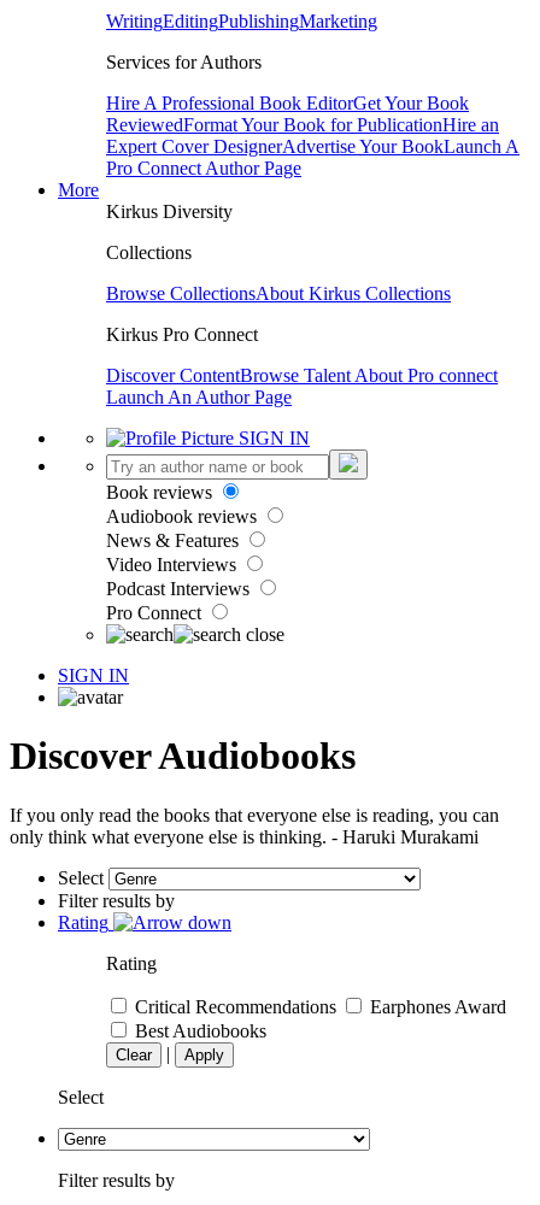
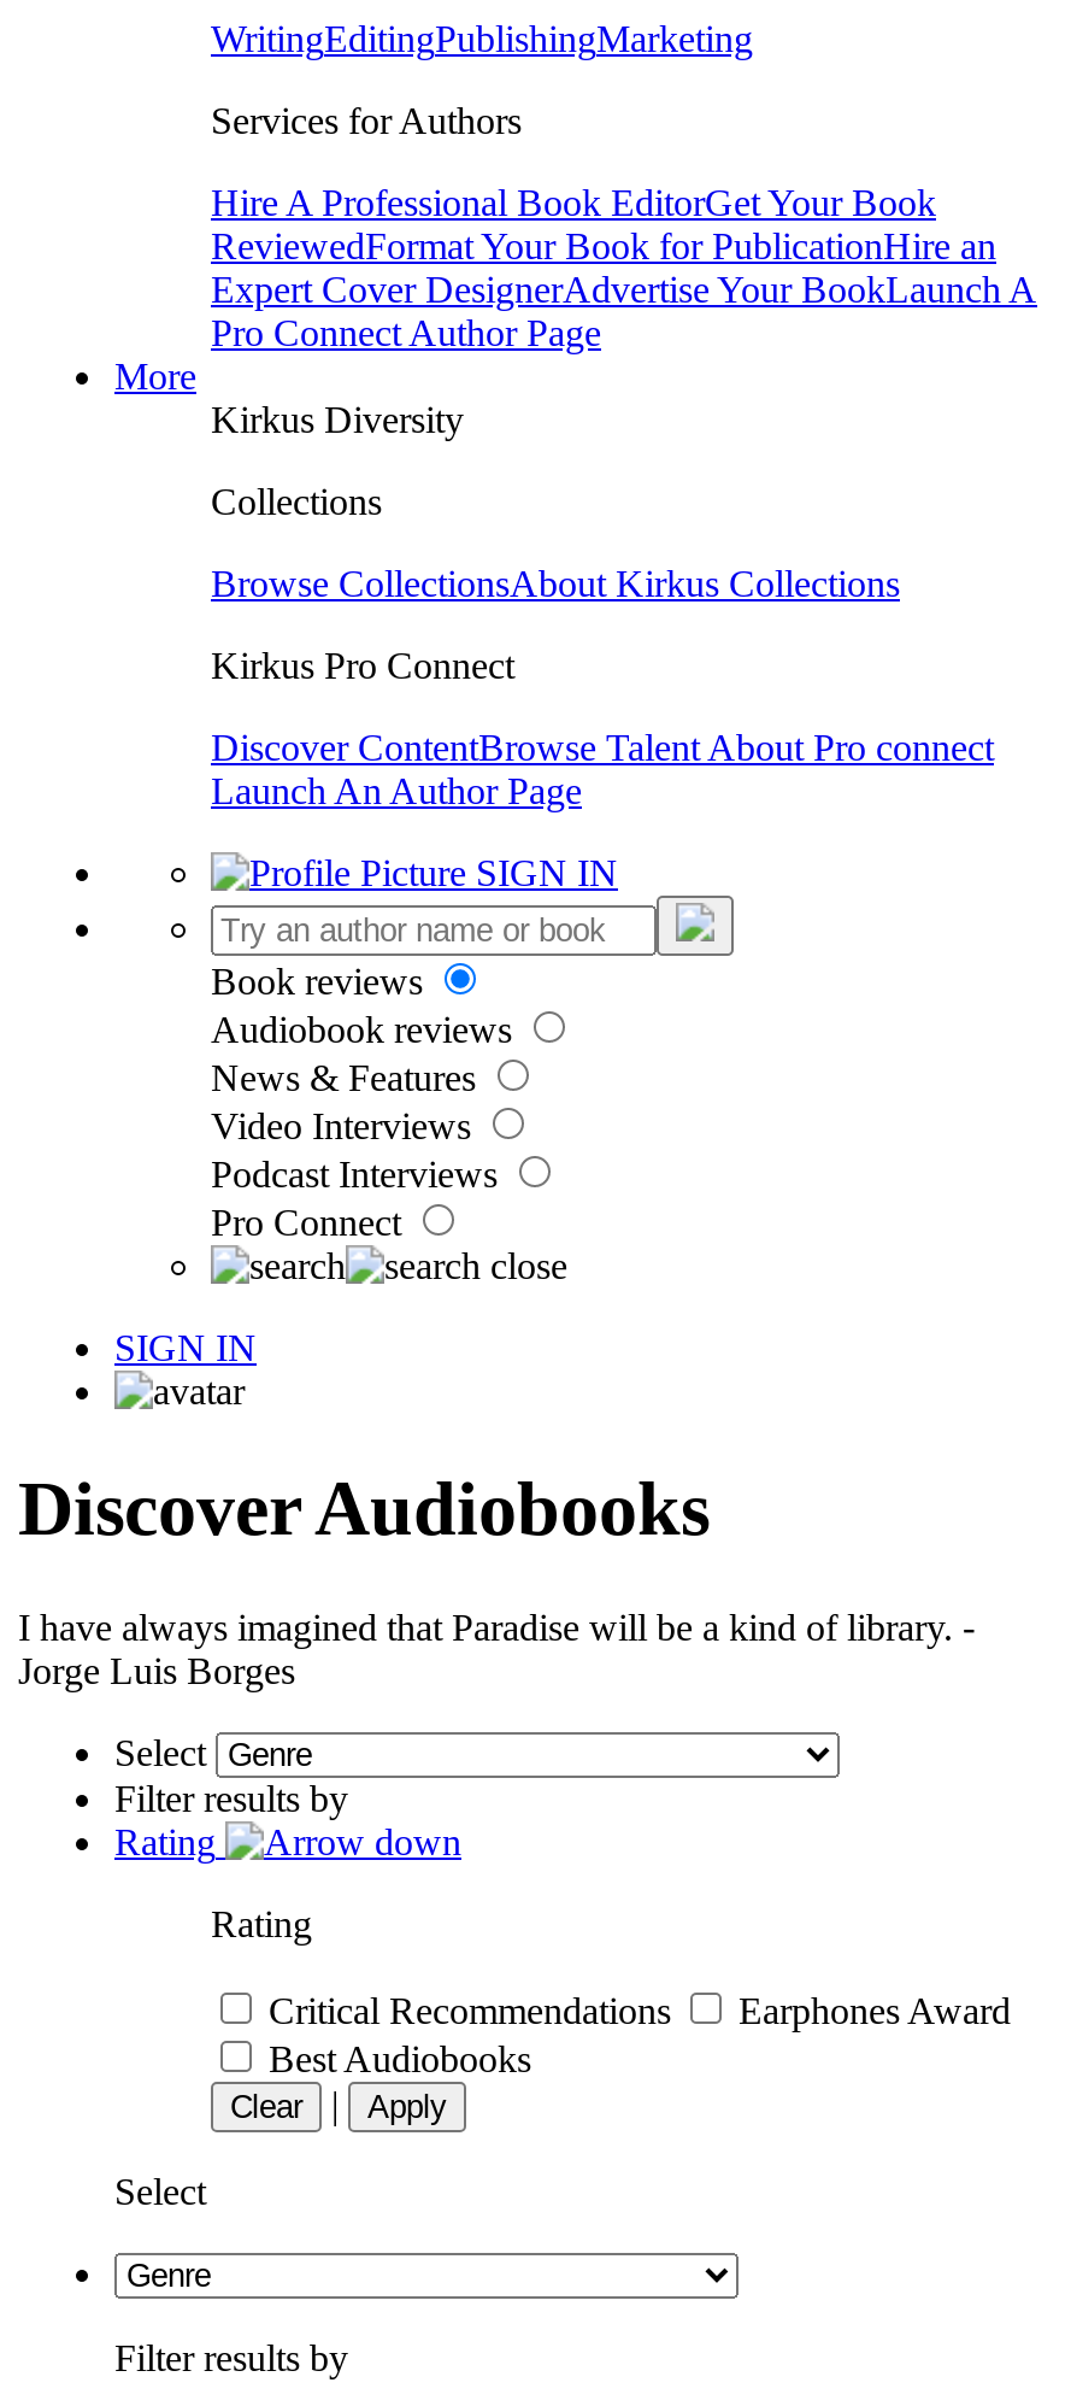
[10,805,499,847] If you only read the books that everyone else is reading, you can | only think what everyone else is thinking. - Haruki Murakami -> [18,1607,975,1691] I have always imagined that Paradise will be a kind of library. - | Jorge Luis Borges

